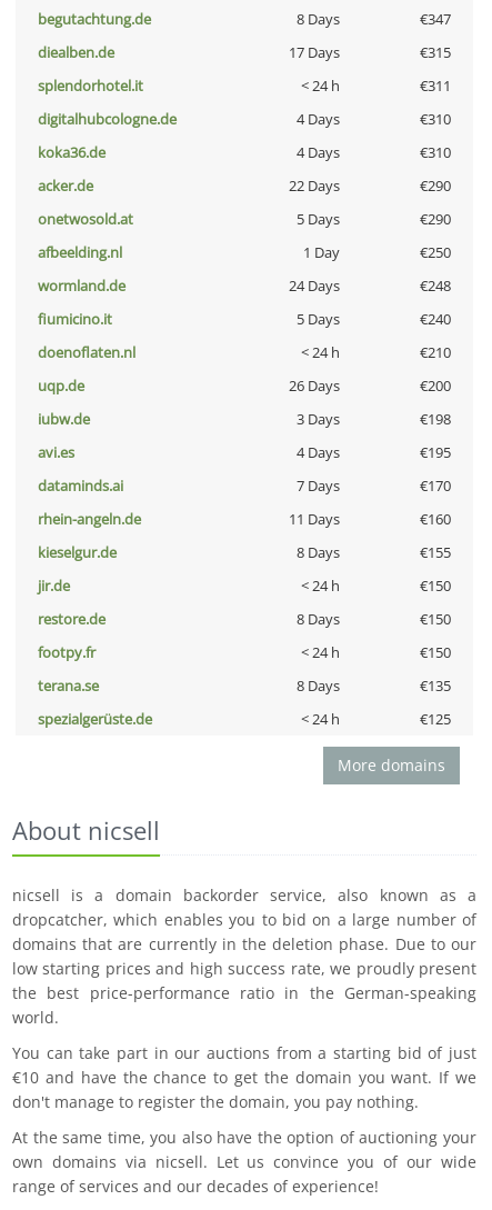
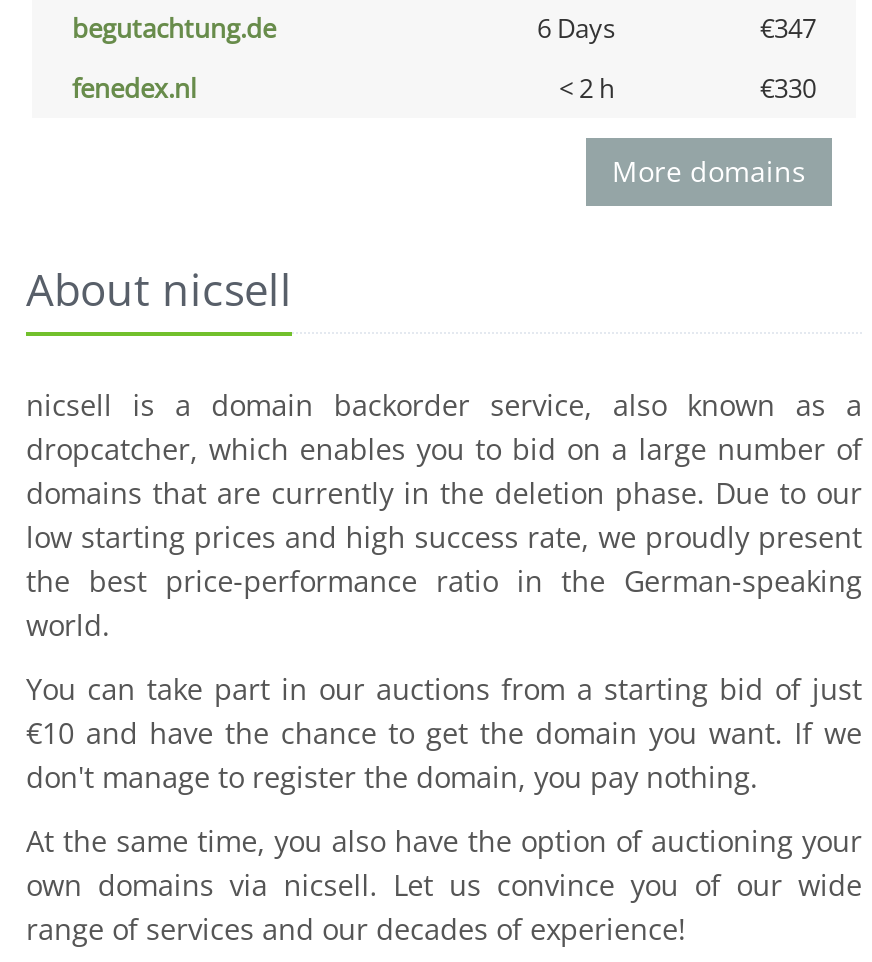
[296,9,339,29] 8 Days -> [537,10,615,46] 6 Days
[38,42,451,729] diealben.de | 17 Days | €315 | splendorhotel.it | < 24 h | €311 | digitalhubcologne.de | 4 Days | €310 | koka36.de | 4 Days | €310 | acker.de | 22 Days | €290 | onetwosold.at | 5 Days | €290 | afbeelding.nl | 1 Day | €250 | wormland.de | 24 Days | €248 | fiumicino.it | 5 Days | €240 | doenoflaten.nl | < 24 h | €210 | uqp.de | 26 Days | €200 | iubw.de | 3 Days | €198 | avi.es | 4 Days | €195 | dataminds.ai | 7 Days | €170 | rhein-angeln.de | 11 Days | €160 | kieselgur.de | 8 Days | €155 | jir.de | < 24 h | €150 | restore.de | 8 Days | €150 | footpy.fr | < 24 h | €150 | terana.se | 8 Days | €135 | spezialgerüste.de | < 24 h | €125 -> [72,70,816,106] fenedex.nl | < 2 h | €330

